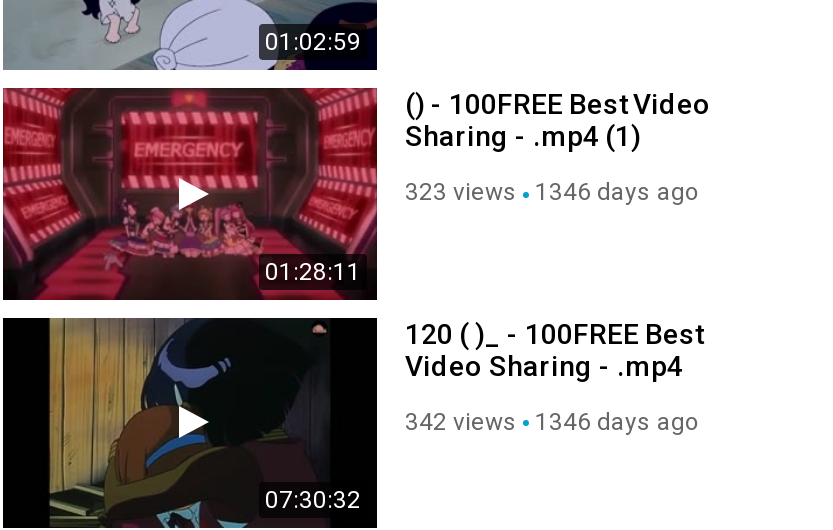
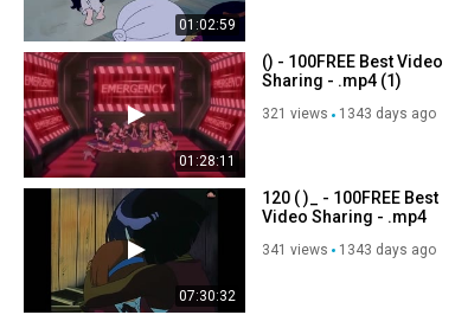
[405,179,517,207] 323 views -> [262,106,328,122] 321 views
[535,179,699,207] 1346 days ago -> [339,106,436,122] 1343 days ago
[405,407,517,435] 342 views -> [262,241,328,258] 341 views
[535,407,699,435] 1346 days ago -> [339,241,436,258] 1343 days ago

